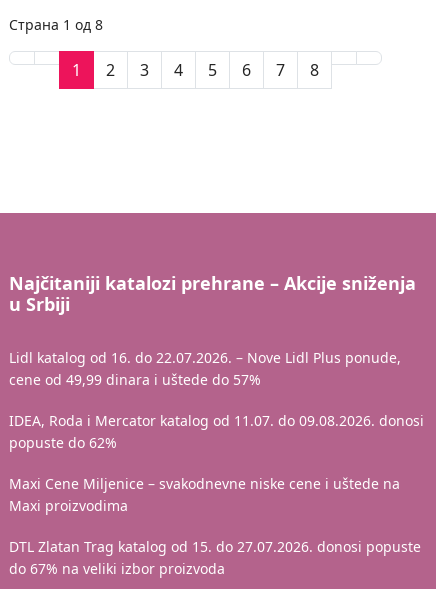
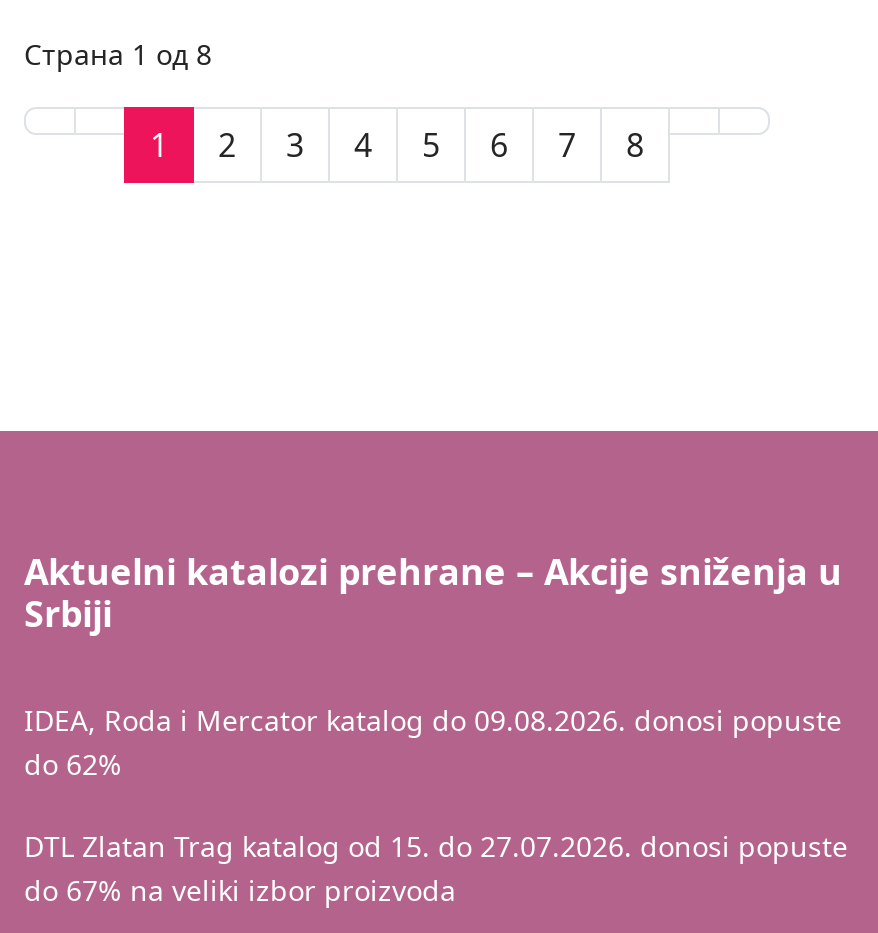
[9,271,424,515] Najčitaniji katalozi prehrane – Akcije sniženja | u Srbiji | Lidl katalog od 16. do 22.07.2026. – Nove Lidl Plus ponude, | cene od 49,99 dinara i uštede do 57% | IDEA, Roda i Mercator katalog od 11.07. do 09.08.2026. donosi | popuste do 62% | Maxi Cene Miljenice – svakodnevne niske cene i uštede na | Maxi proizvodima -> [24,547,842,783] Aktuelni katalozi prehrane – Akcije sniženja u | Srbiji | IDEA, Roda i Mercator katalog do 09.08.2026. donosi popuste | do 62%

